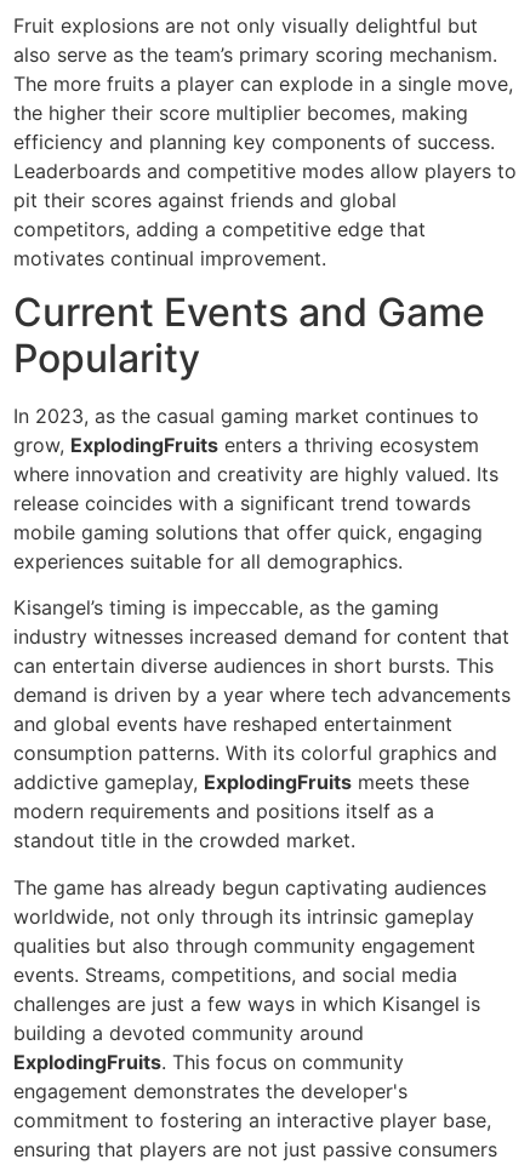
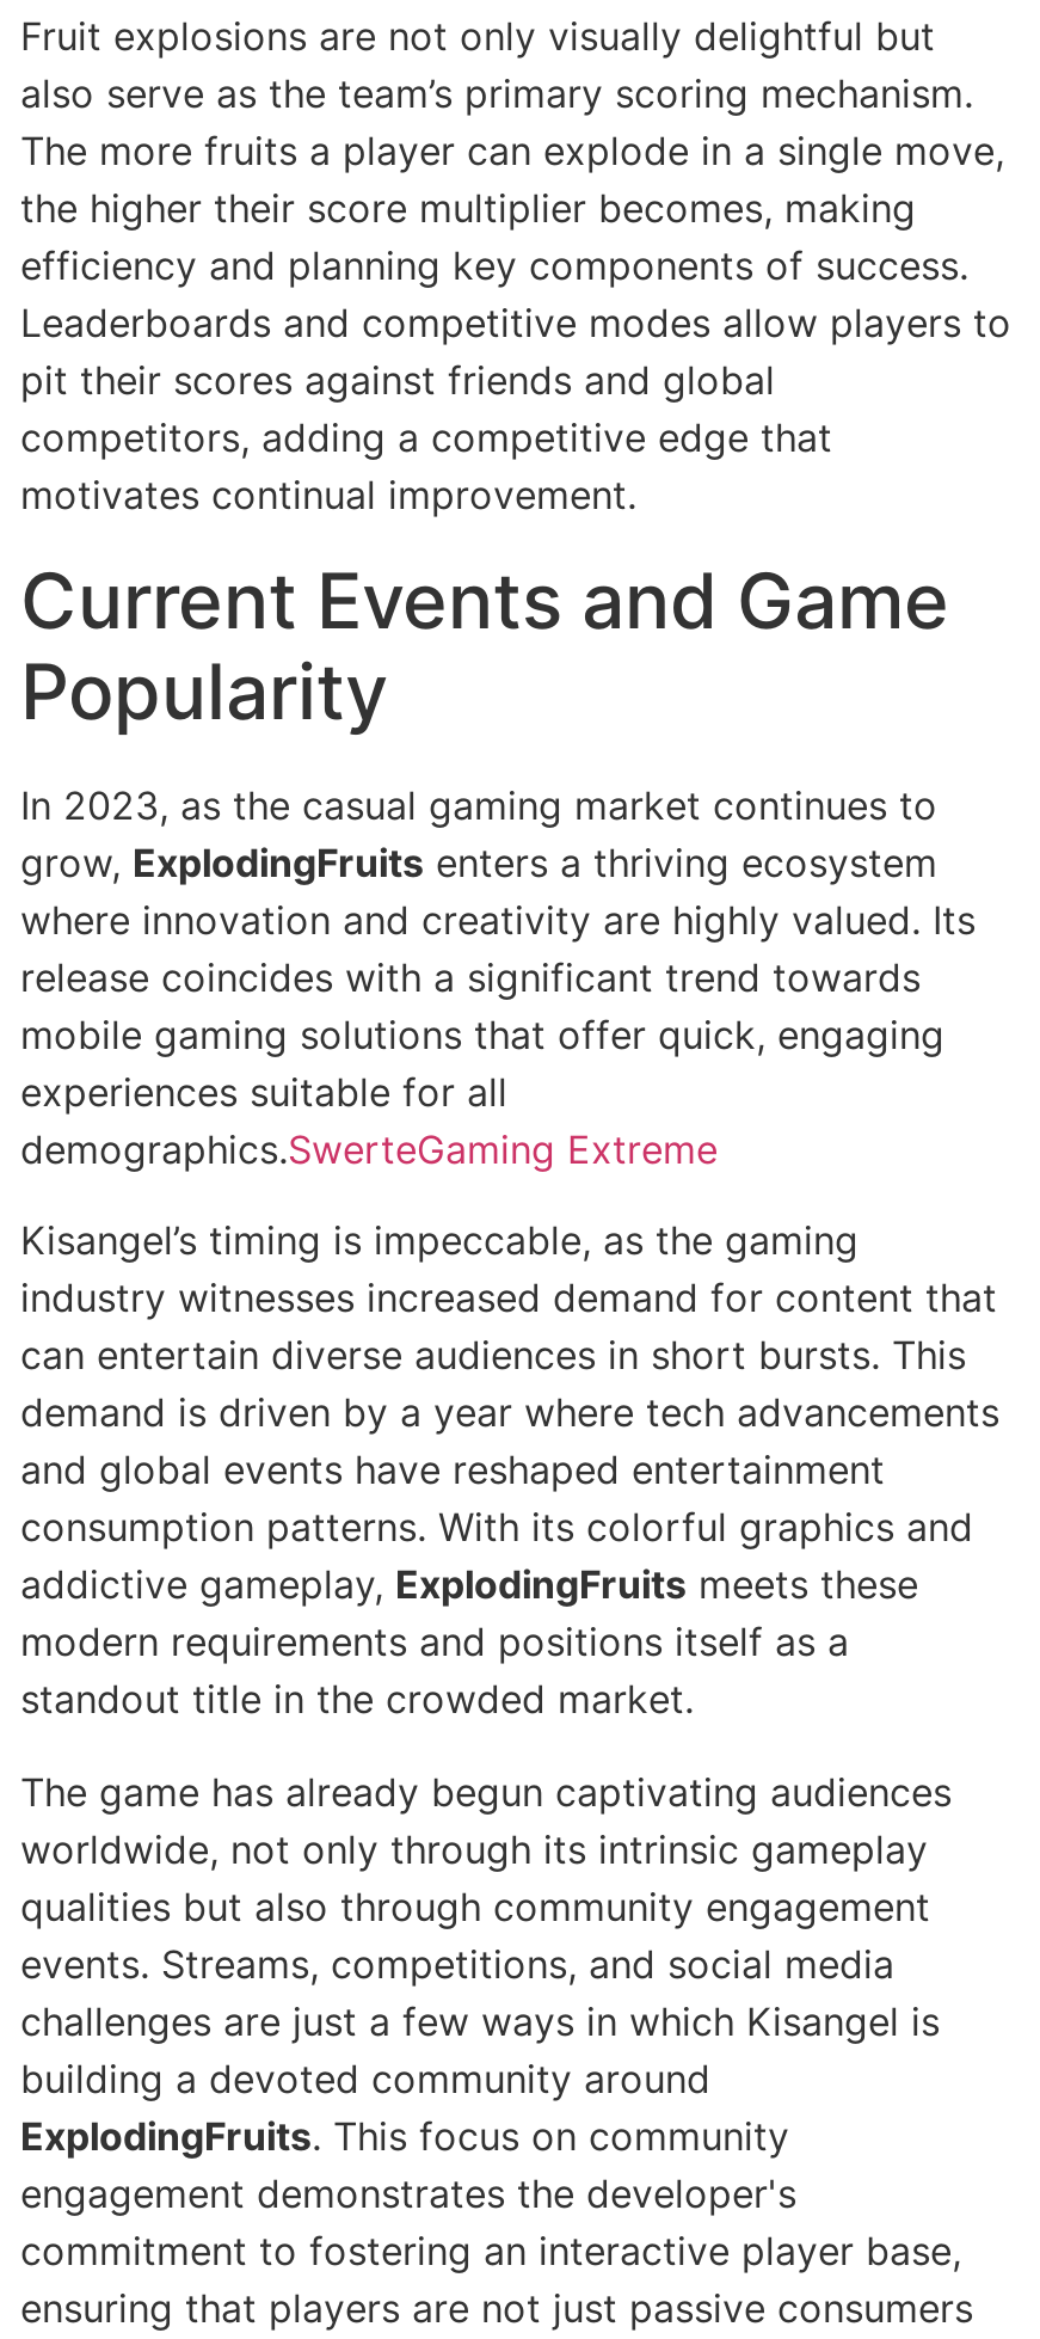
[13,549,403,573] experiences suitable for all demographics. -> [20,1068,718,1173] experiences suitable for all | demographics.SwerteGaming Extreme

